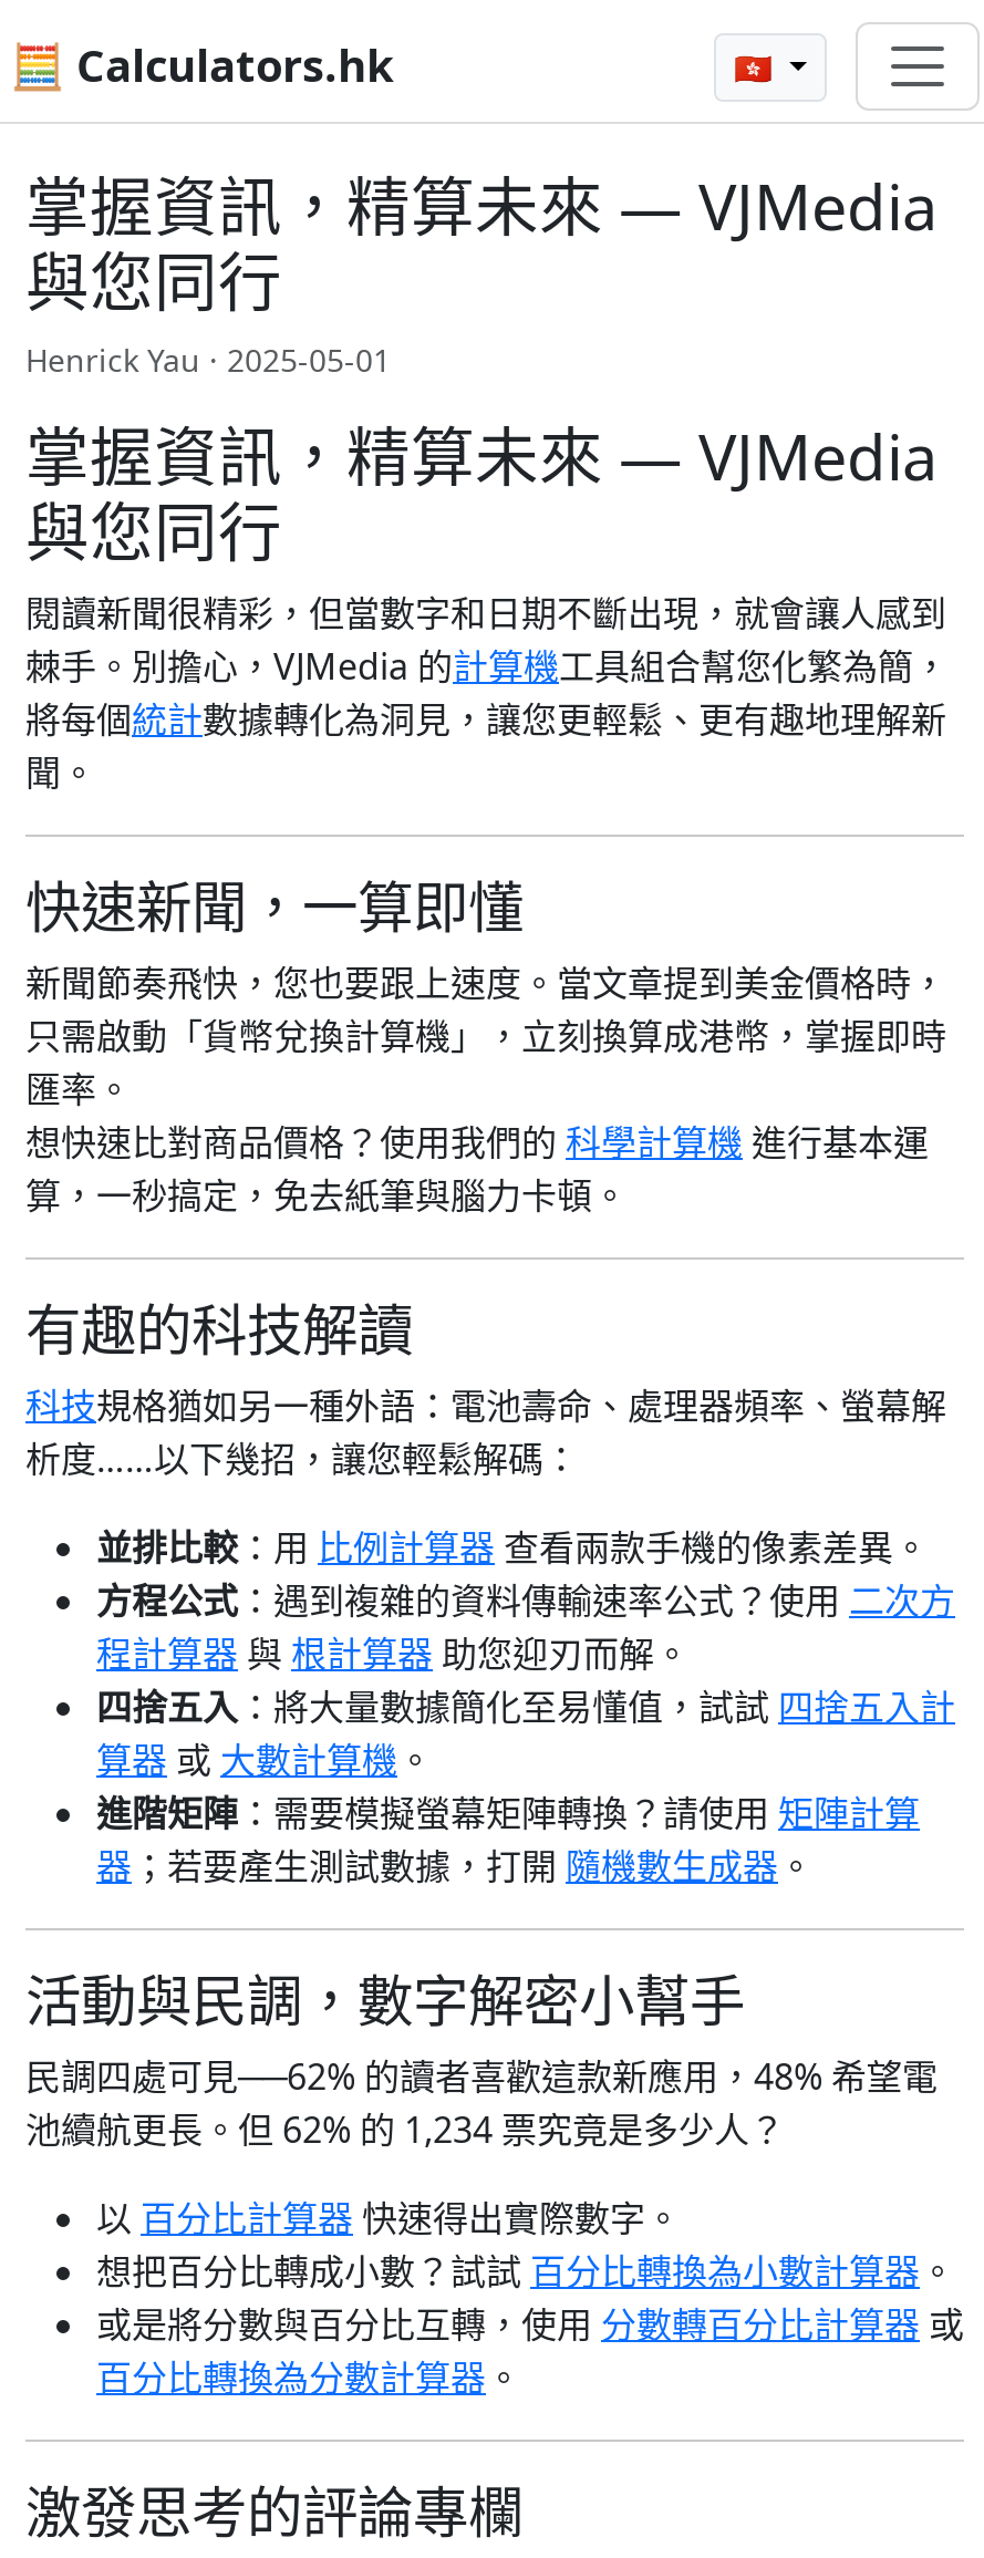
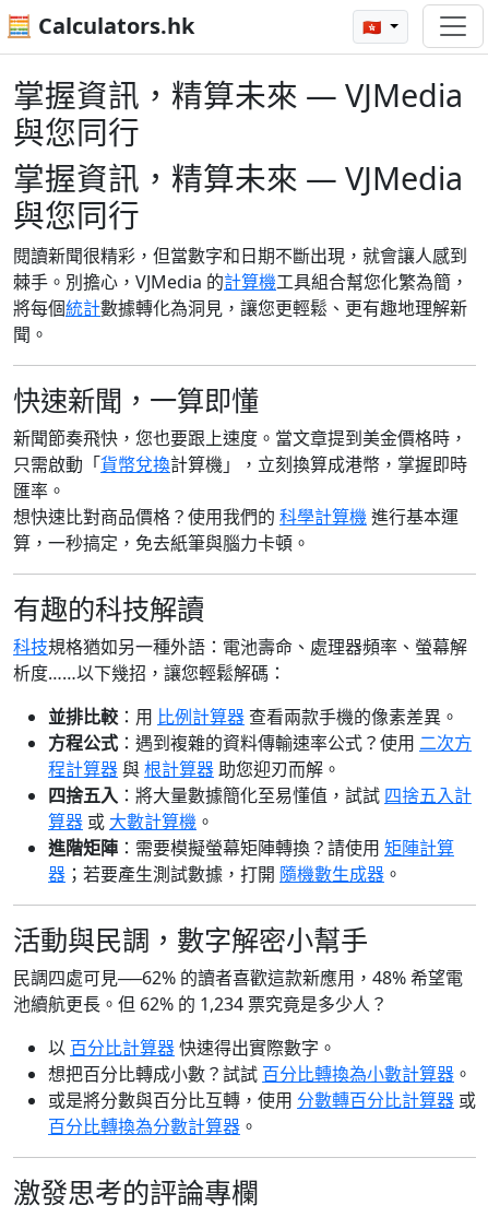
[25,339,391,381] Henrick Yau · 2025-05-01 -> none

